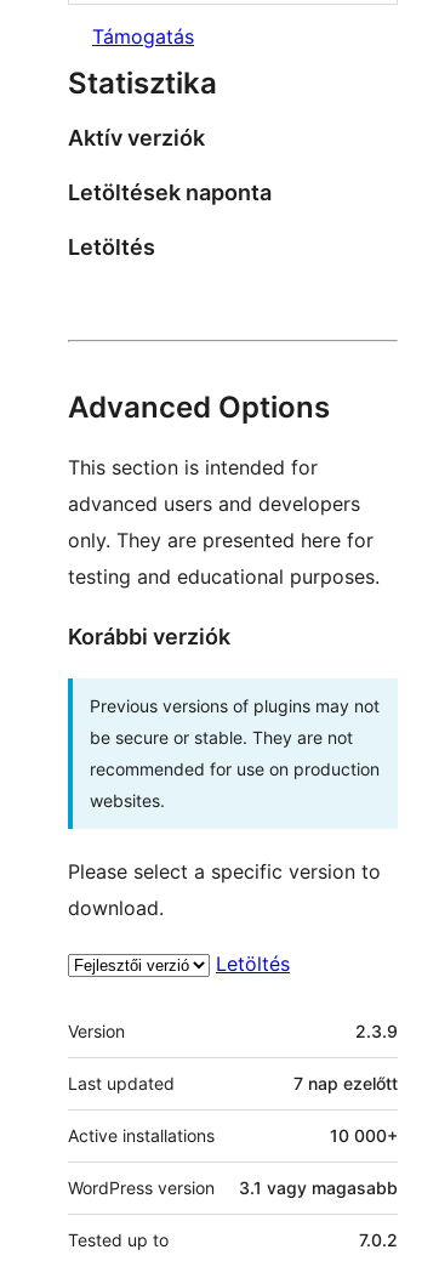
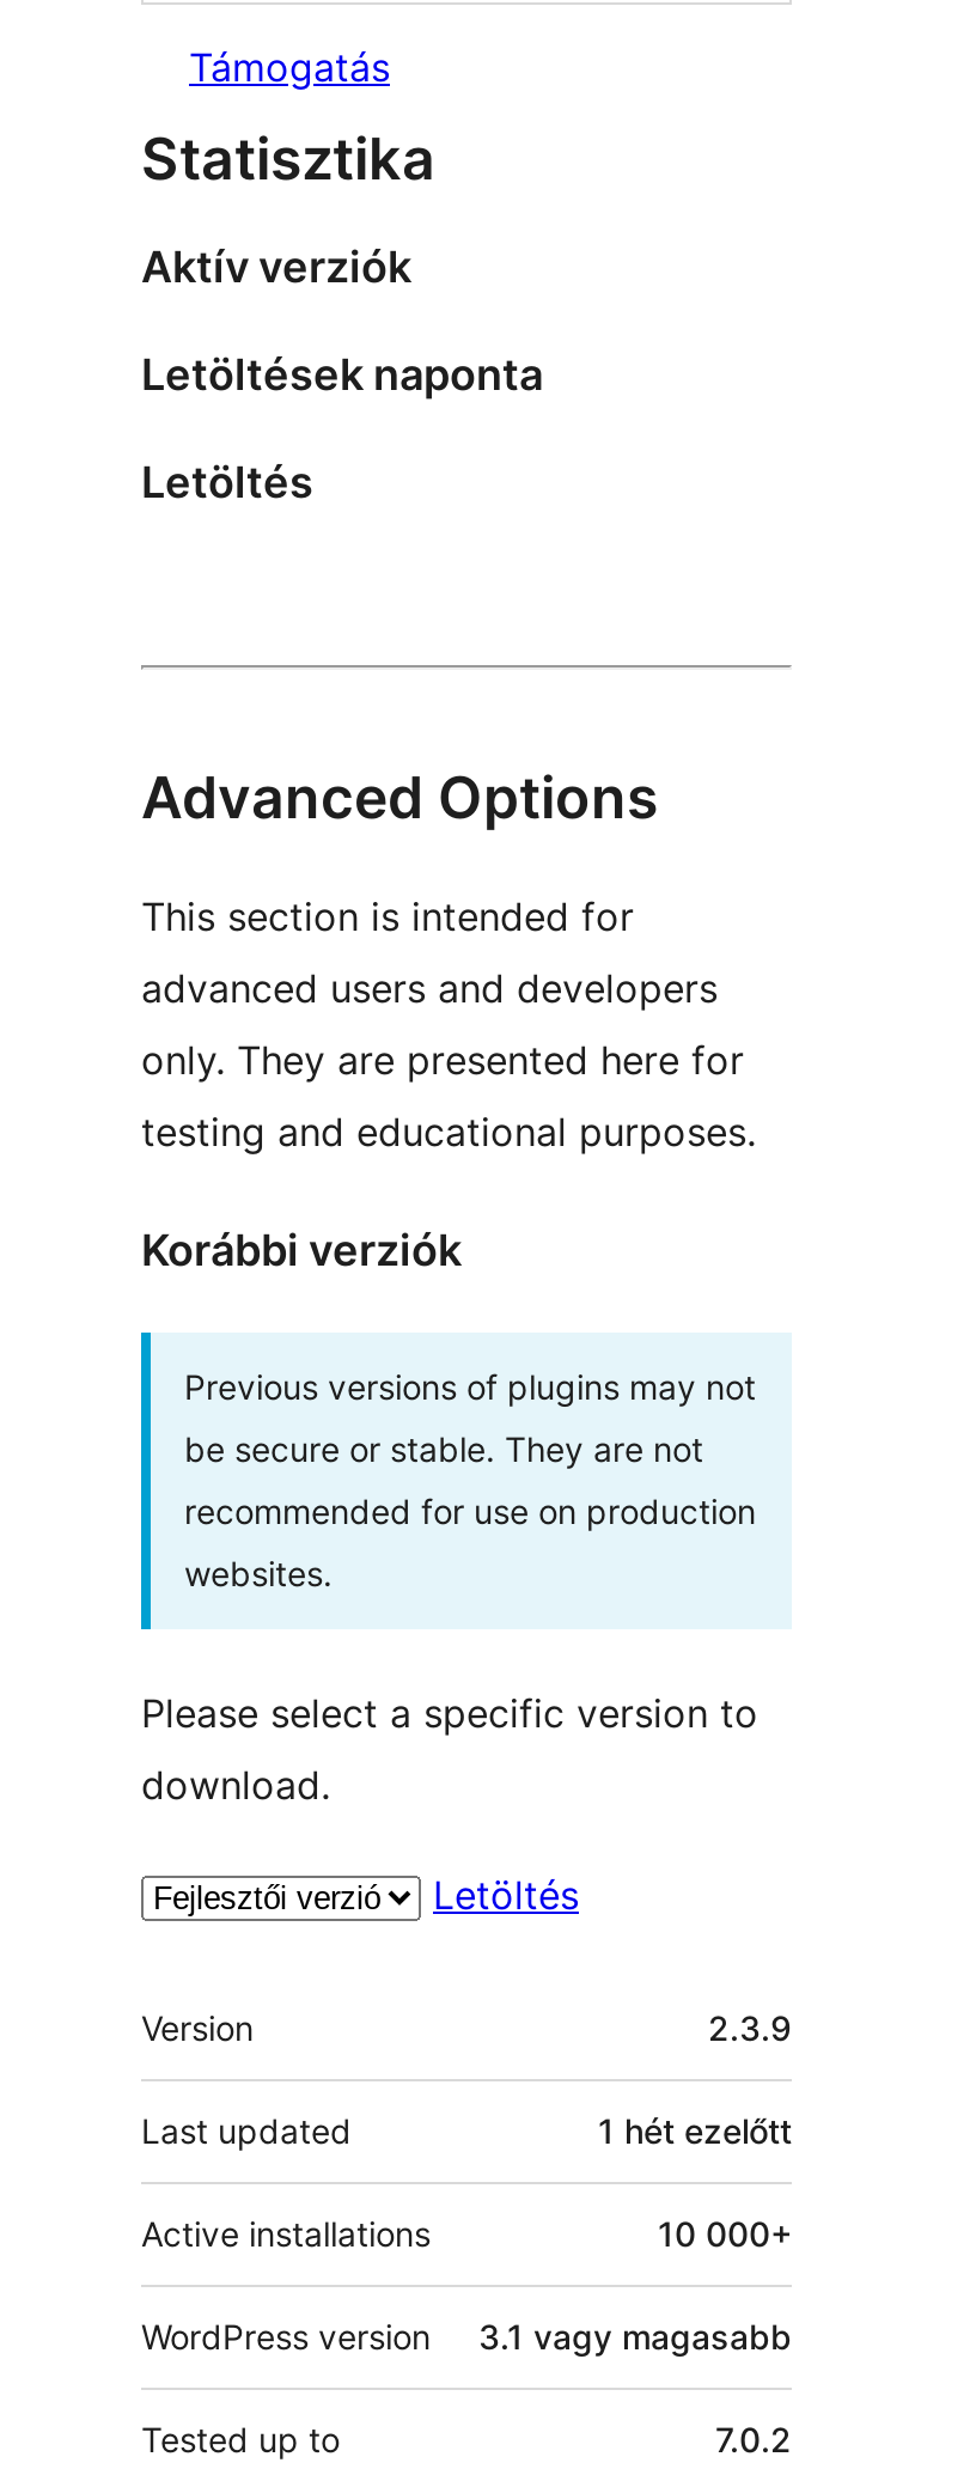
[293,1072,398,1093] 7 nap ezelőtt -> [598,2109,792,2150] 1 hét ezelőtt

